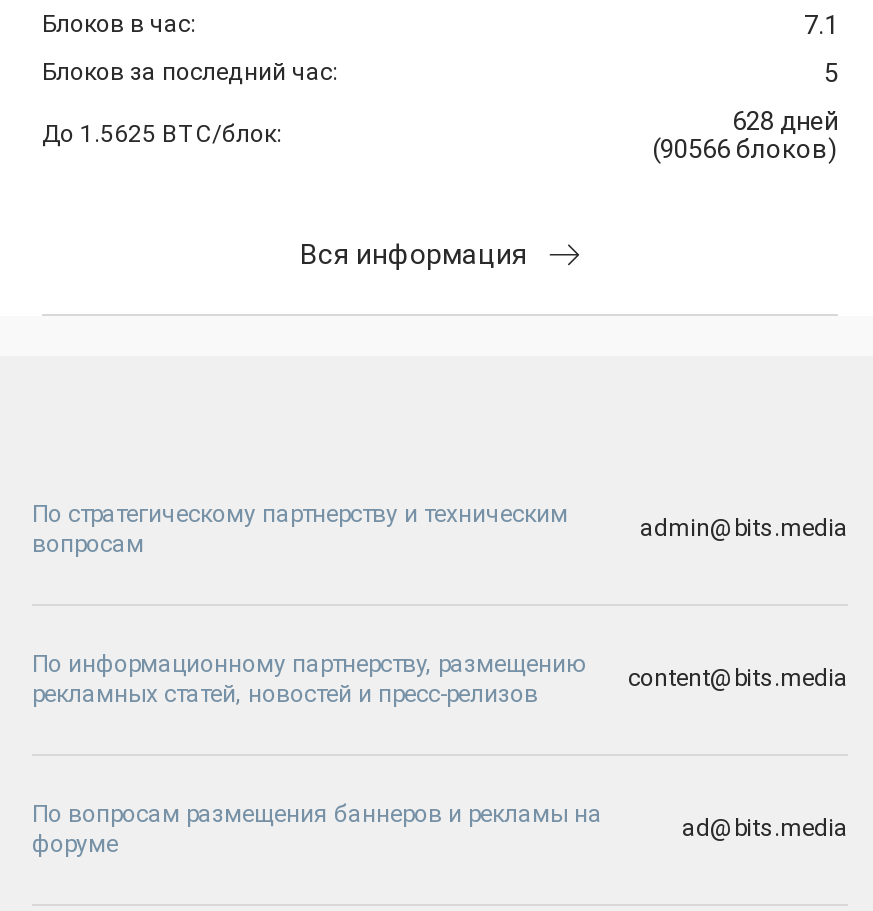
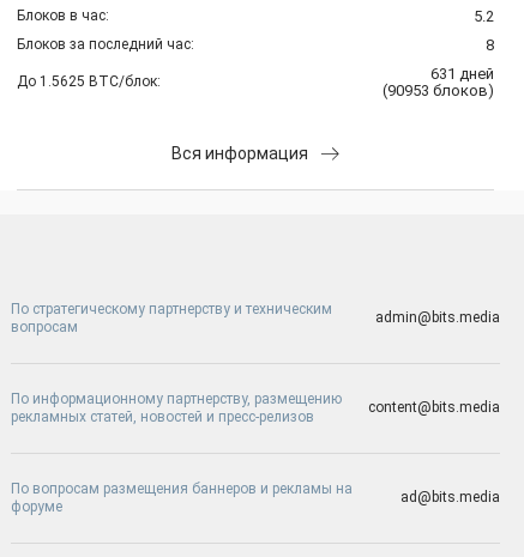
[804,10,838,40] 7.1 -> [474,7,494,25] 5.2
[824,58,838,88] 5 -> [486,36,494,54] 8
[732,106,838,136] 628 дней -> [430,65,494,83] 631 дней
[652,134,838,164] (90566 блоков) -> [383,81,494,99] (90953 блоков)

